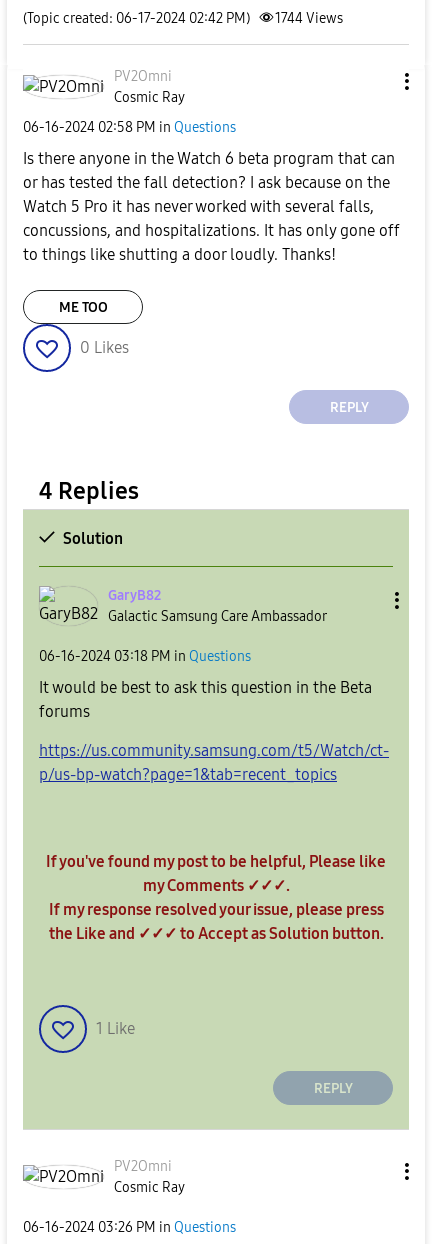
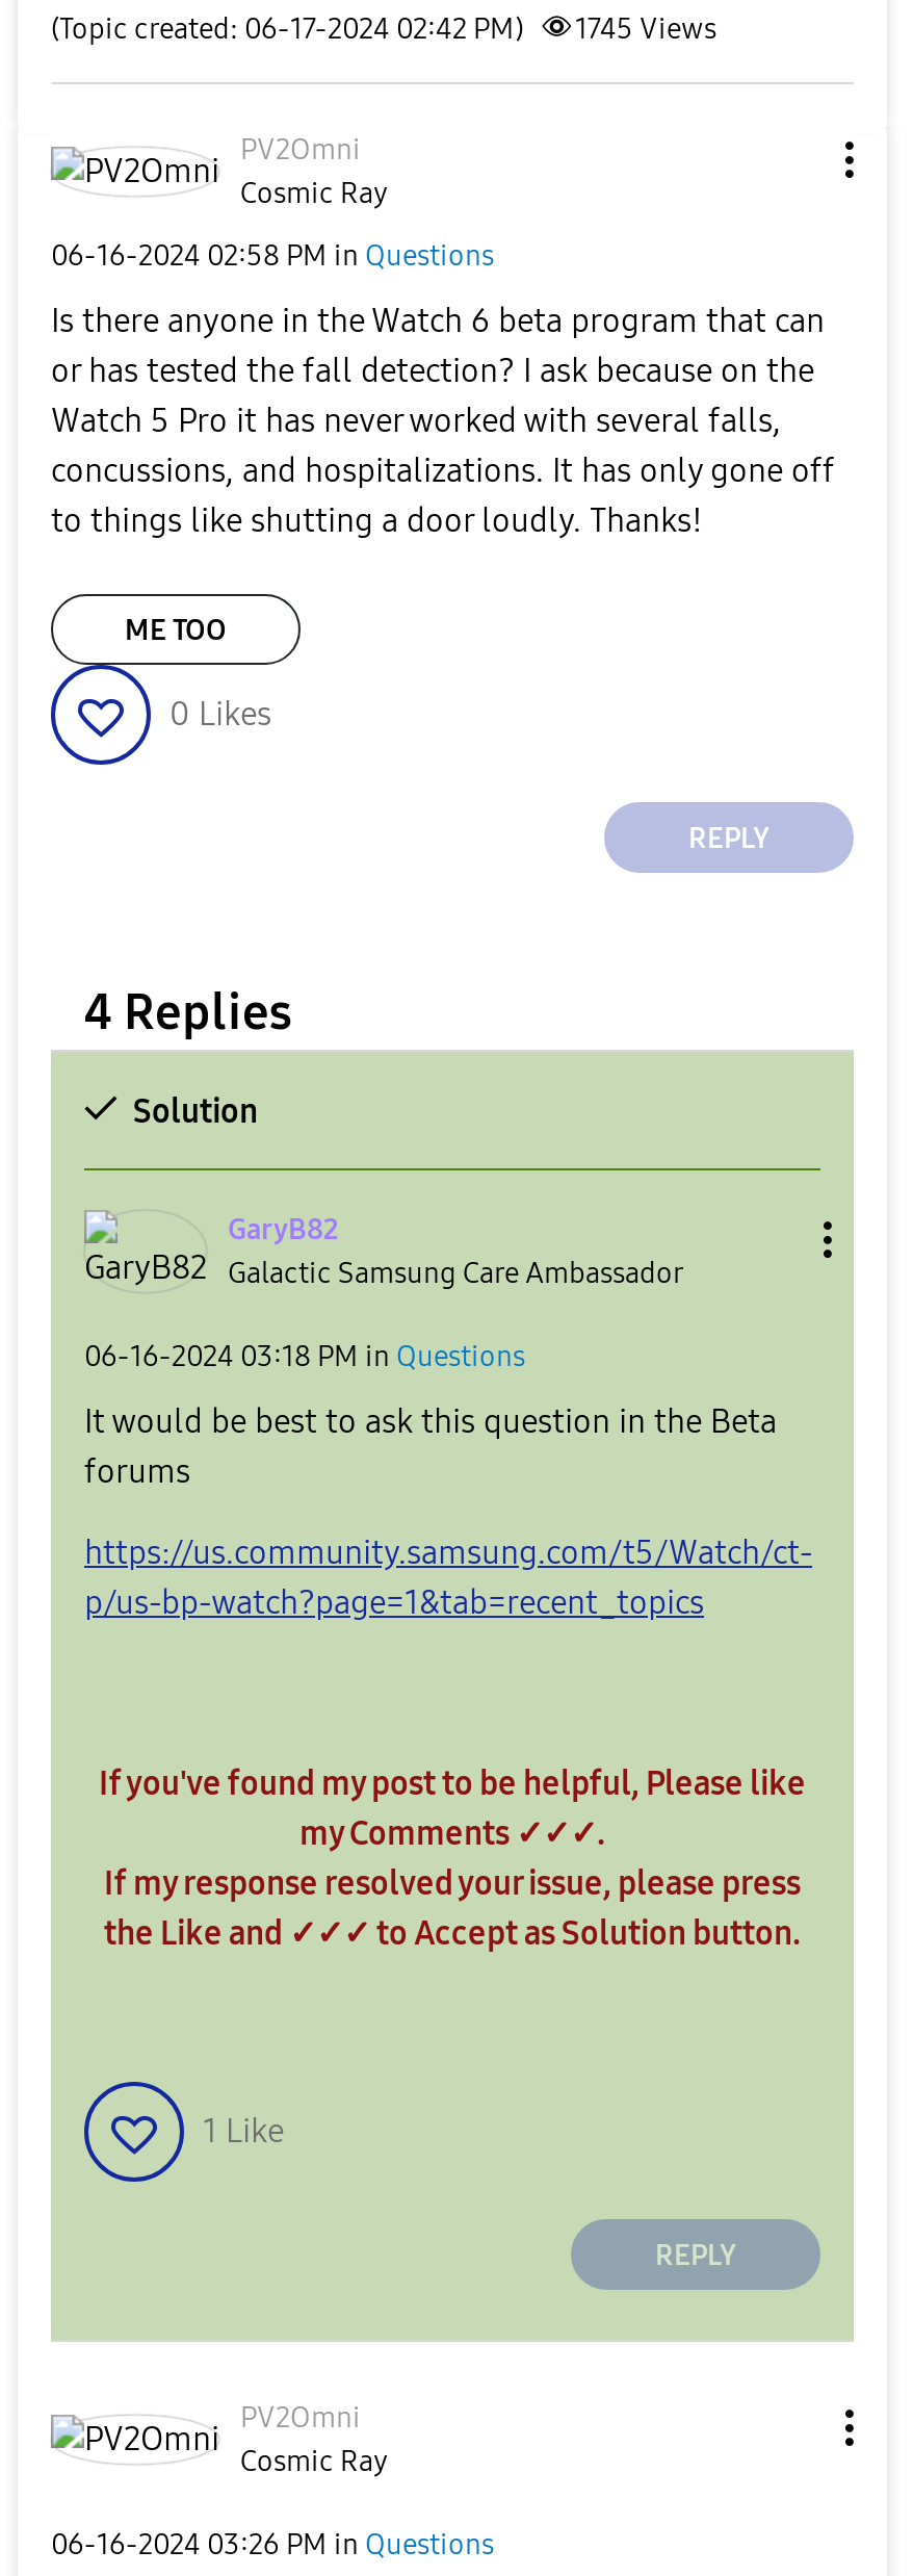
[23,10,343,27] (Topic created: 06-17-2024 02:42 PM) 1744 Views -> [51,11,716,47] (Topic created: 06-17-2024 02:42 PM) 1745 Views

